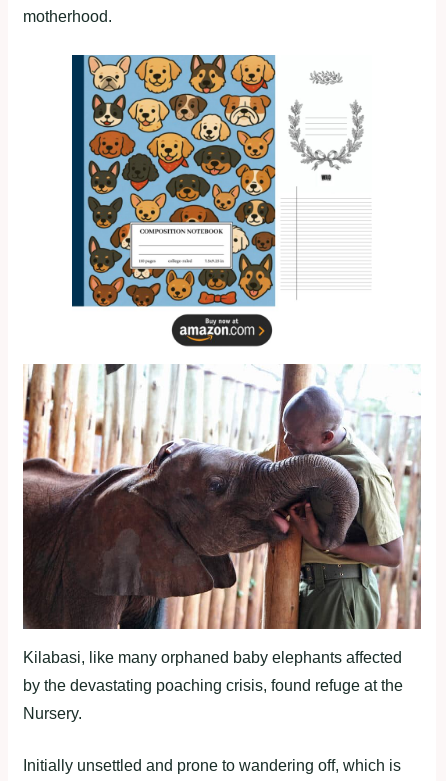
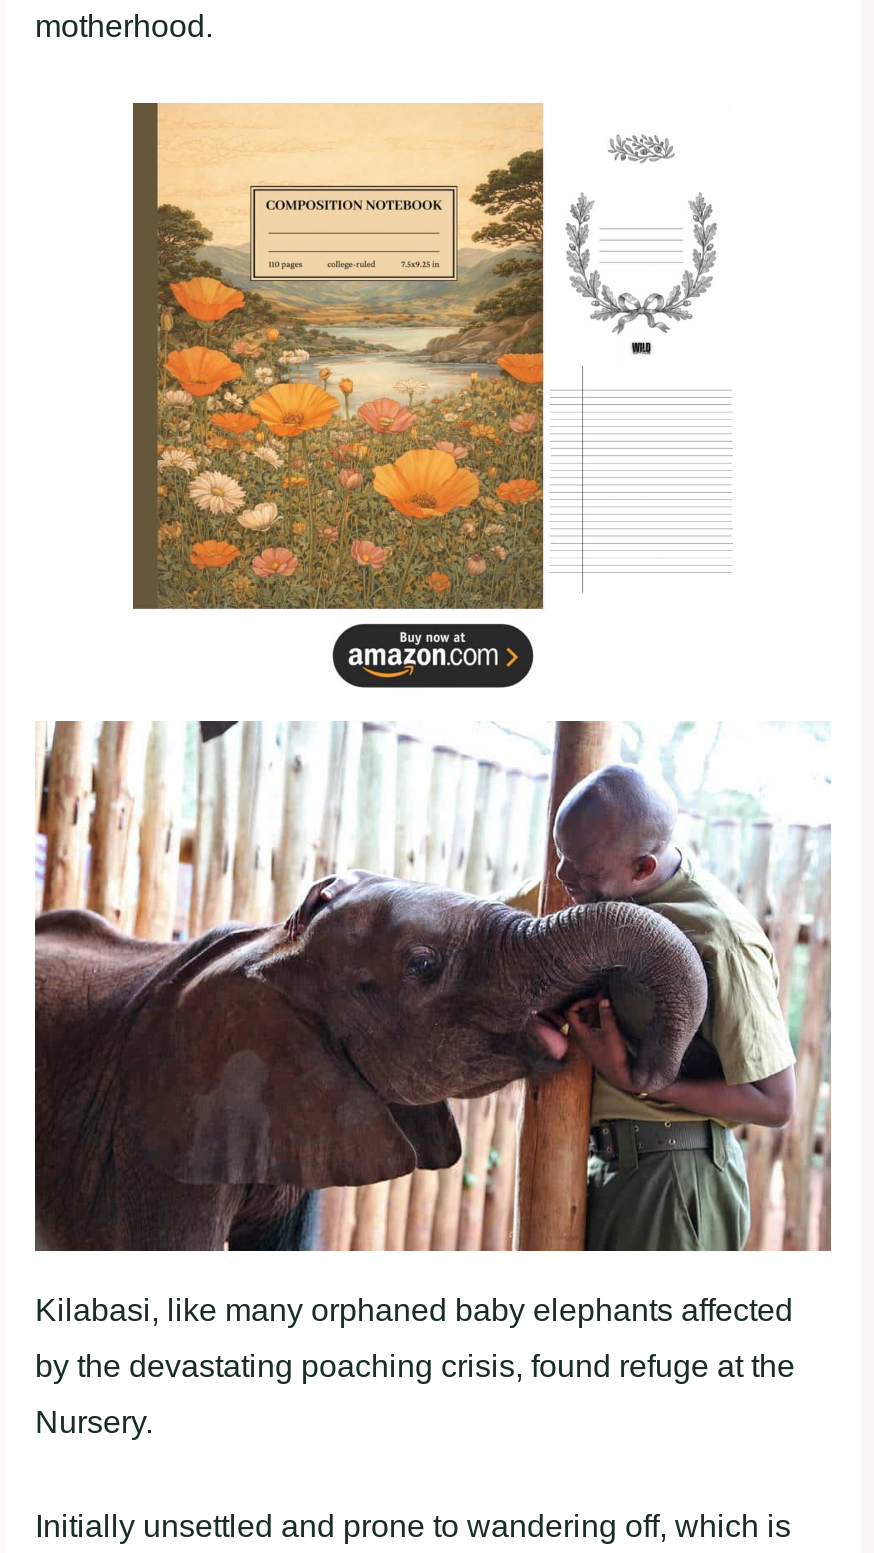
[71,54,277,308] [image] -> [131,101,545,611] [image]

